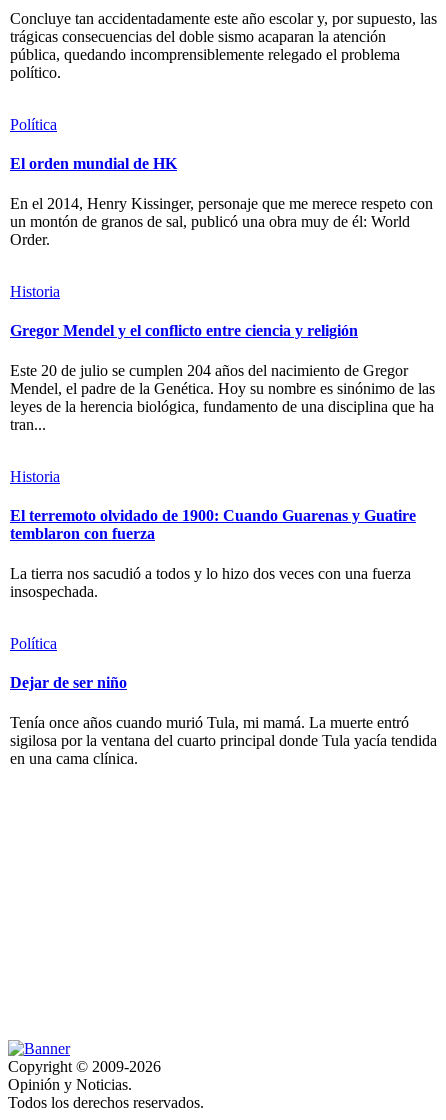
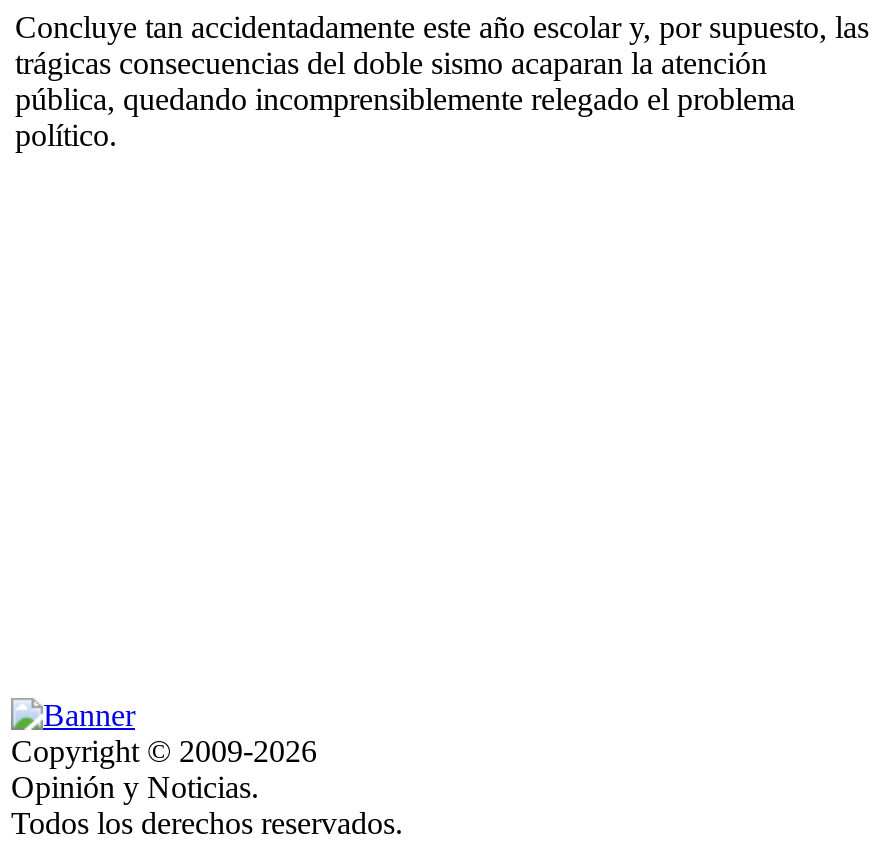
[10,116,437,767] Política | El orden mundial de HK | En el 2014, Henry Kissinger, personaje que me merece respeto con | un montón de granos de sal, publicó una obra muy de él: World | Order. | Historia | Gregor Mendel y el conflicto entre ciencia y religión | Este 20 de julio se cumplen 204 años del nacimiento de Gregor | Mendel, el padre de la Genética. Hoy su nombre es sinónimo de las | leyes de la herencia biológica, fundamento de una disciplina que ha | tran... | Historia | El terremoto olvidado de 1900: Cuando Guarenas y Guatire | temblaron con fuerza | La tierra nos sacudió a todos y lo hizo dos veces con una fuerza | insospechada. | Política | Dejar de ser niño | Tenía once años cuando murió Tula, mi mamá. La muerte entró | sigilosa por la ventana del cuarto principal donde Tula yacía tendida | en una cama clínica. -> none

